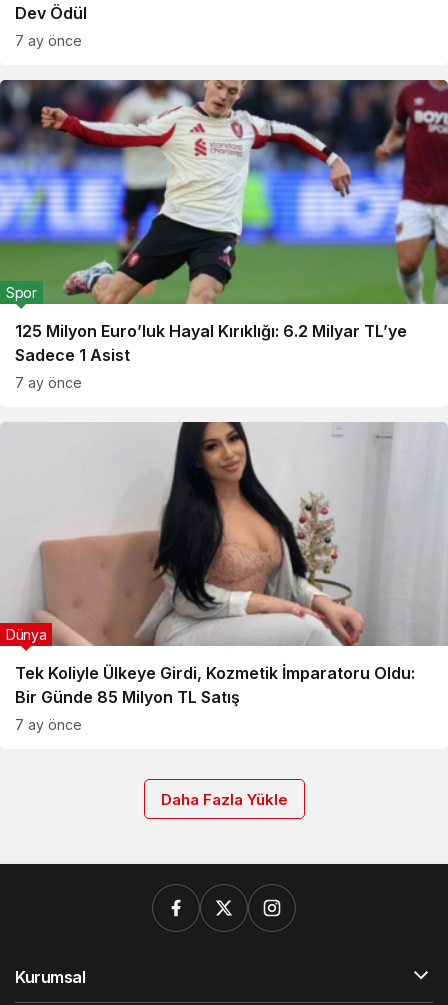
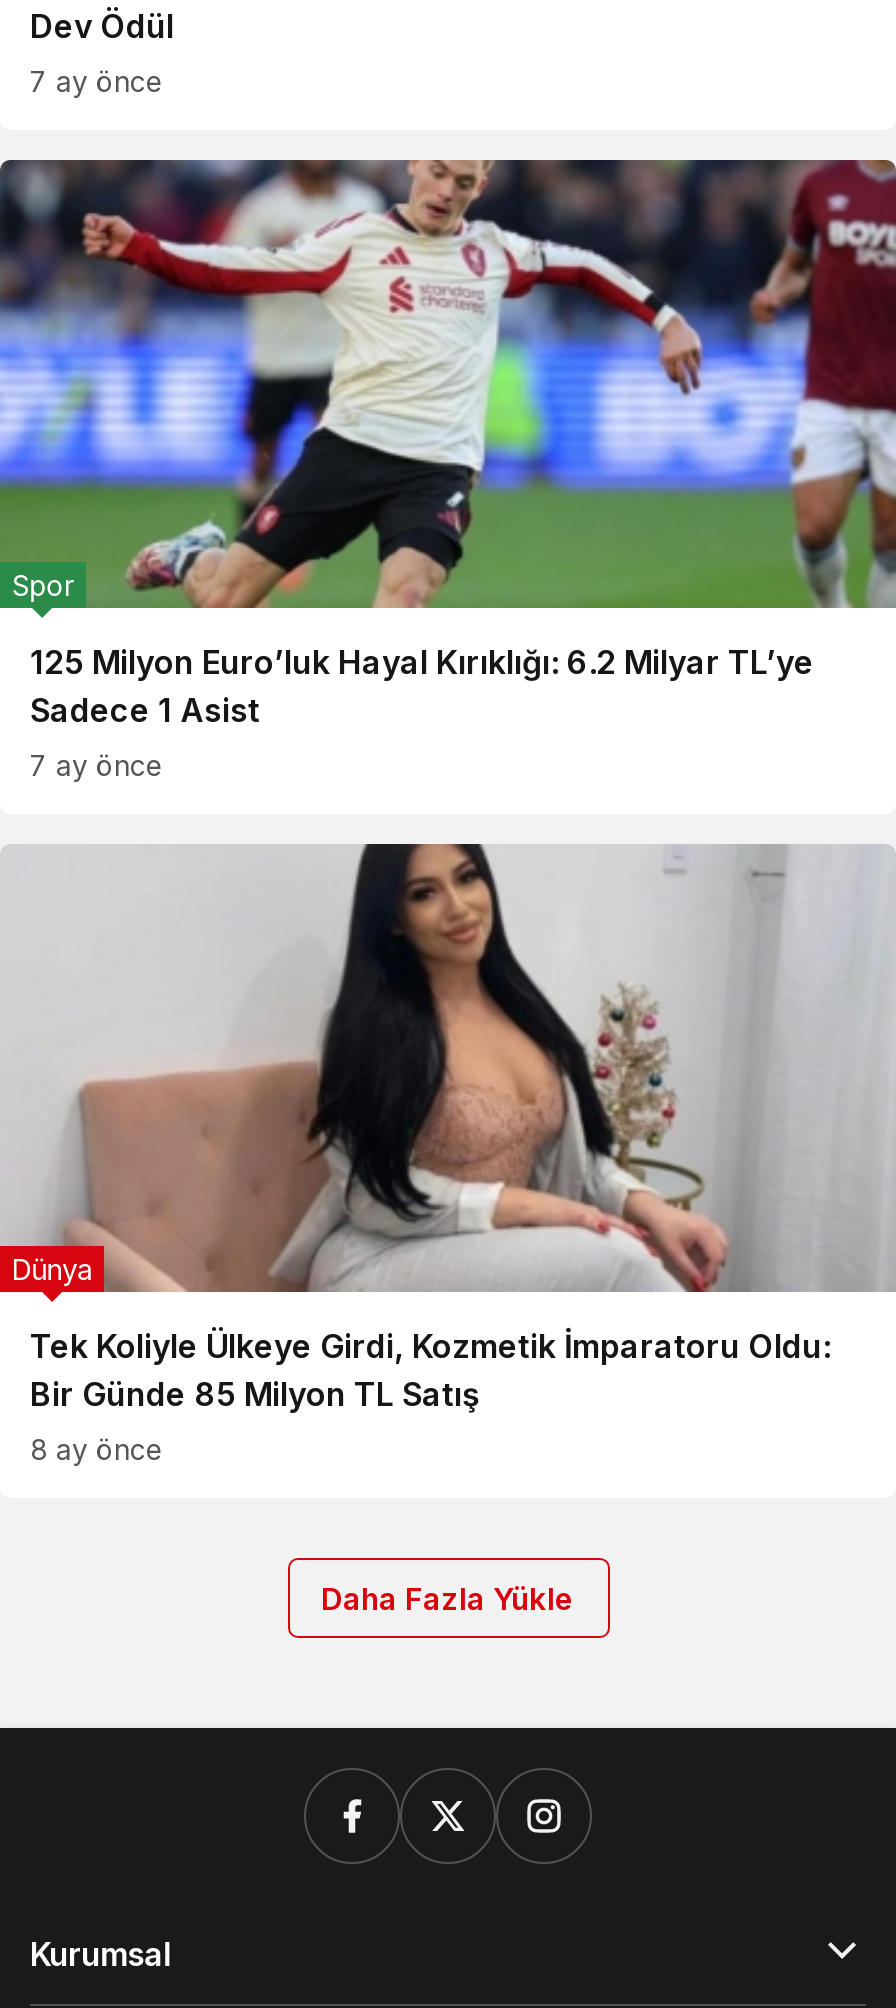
[15,716,82,733] 7 ay önce -> [30,1432,164,1466] 8 ay önce

